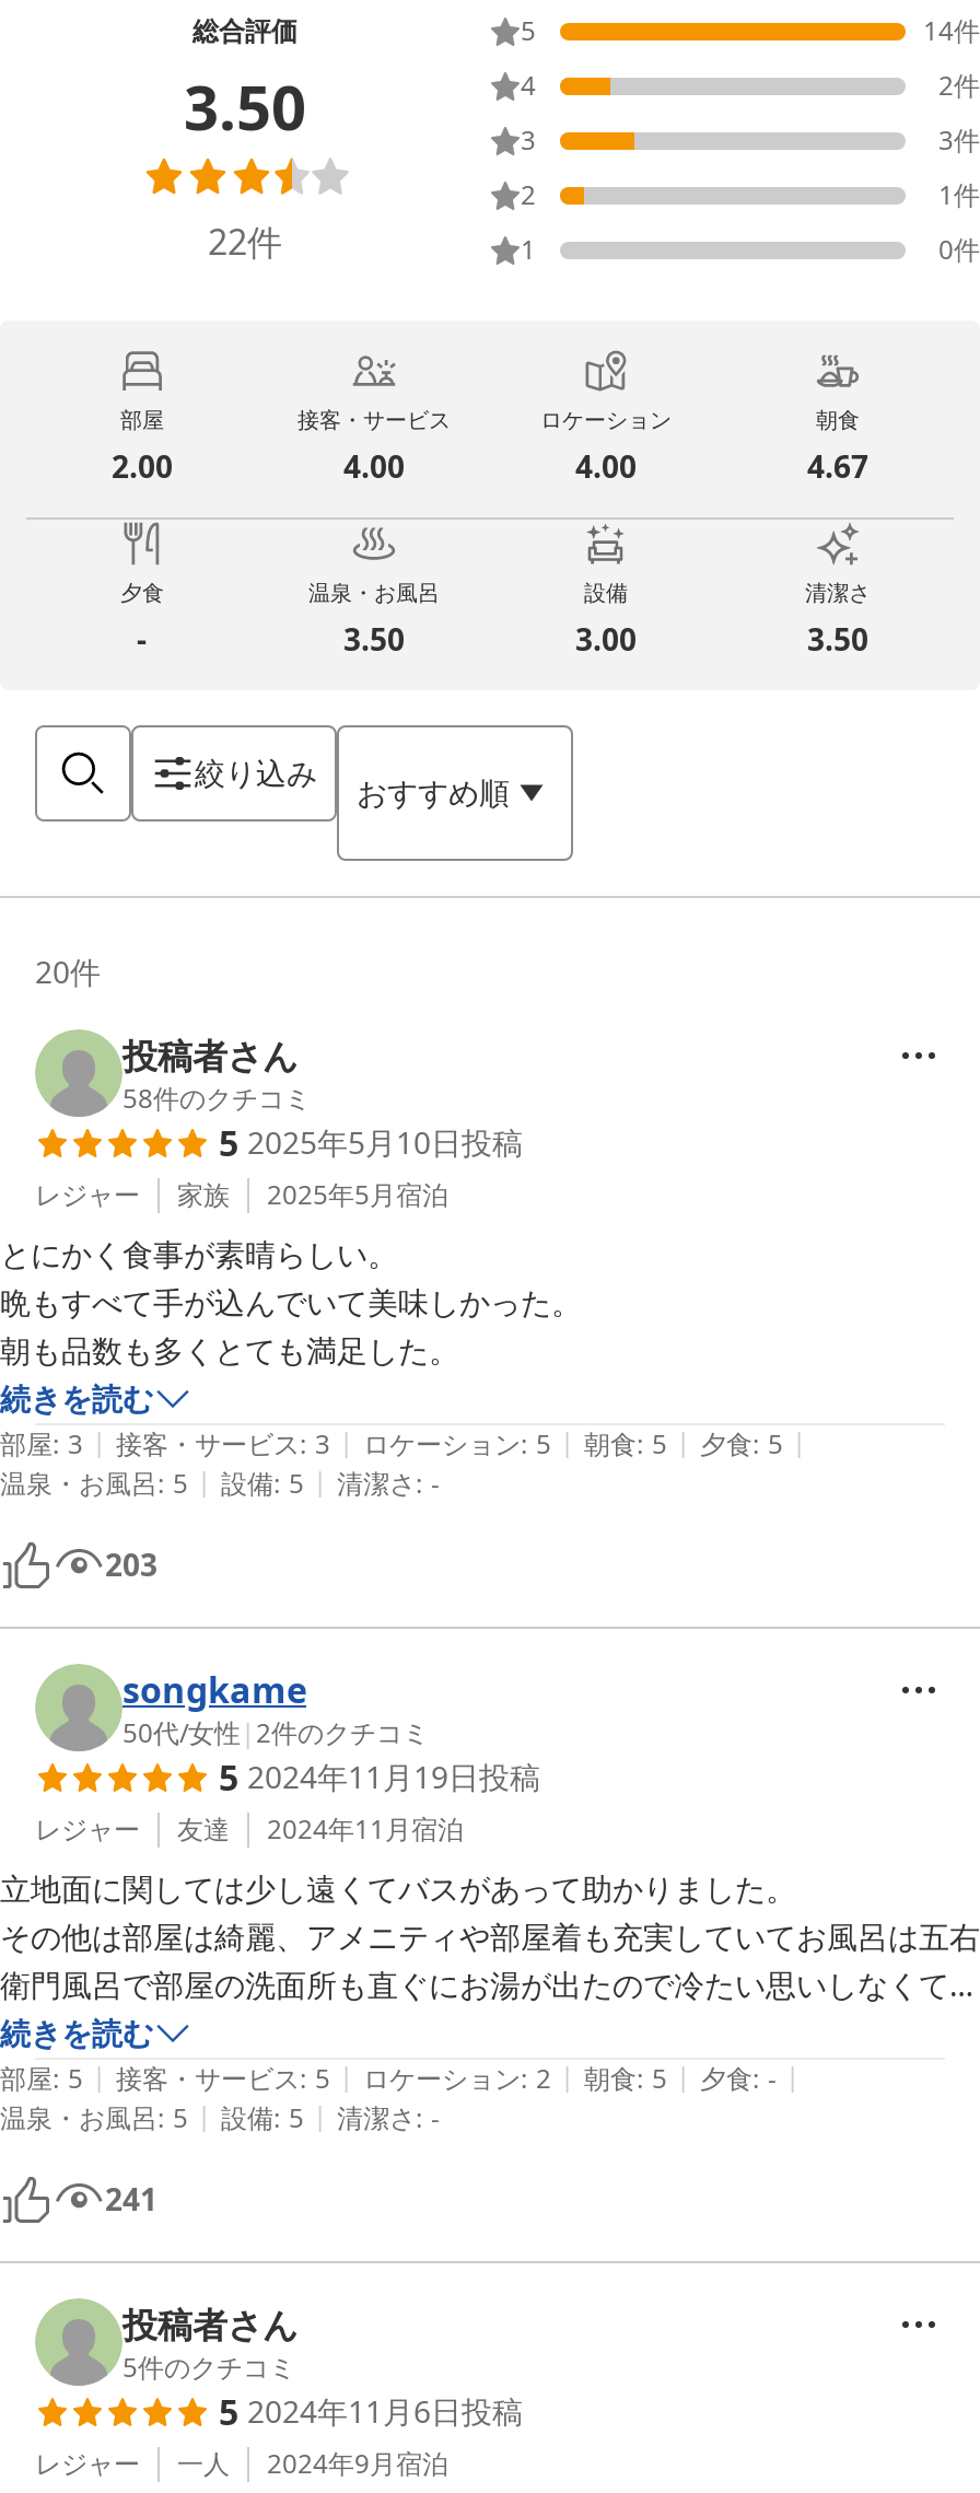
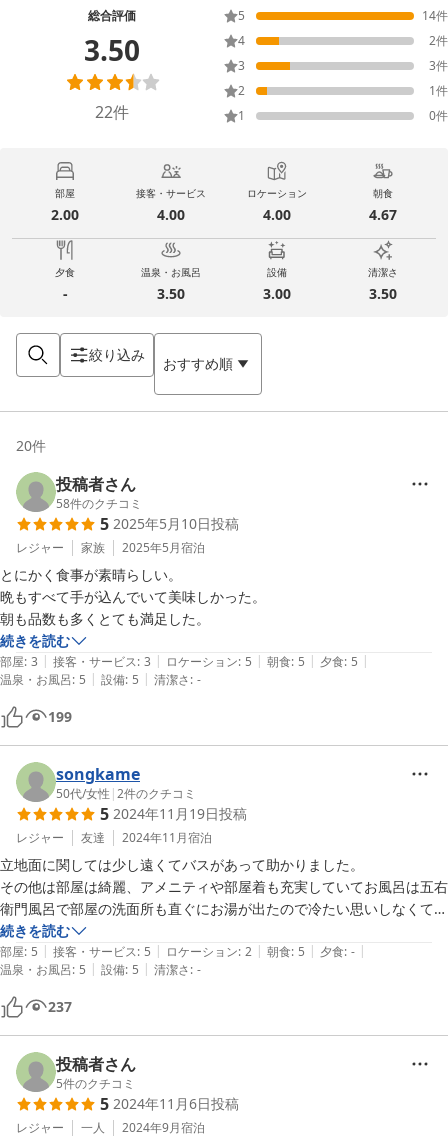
[105,1543,157,1585] 203 -> [48,707,72,726] 199
[105,2178,157,2220] 241 -> [48,997,72,1016] 237

